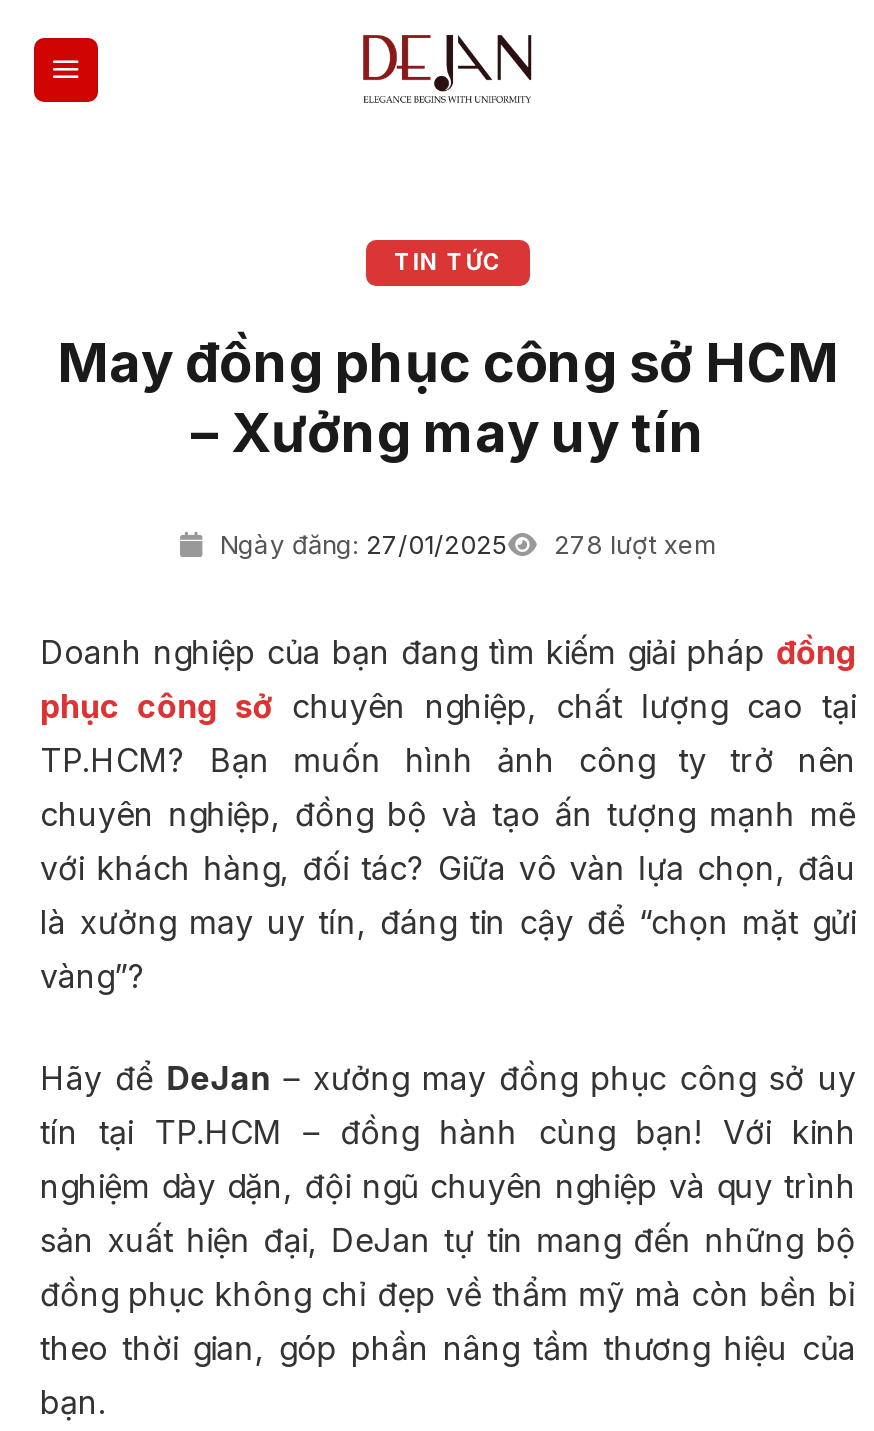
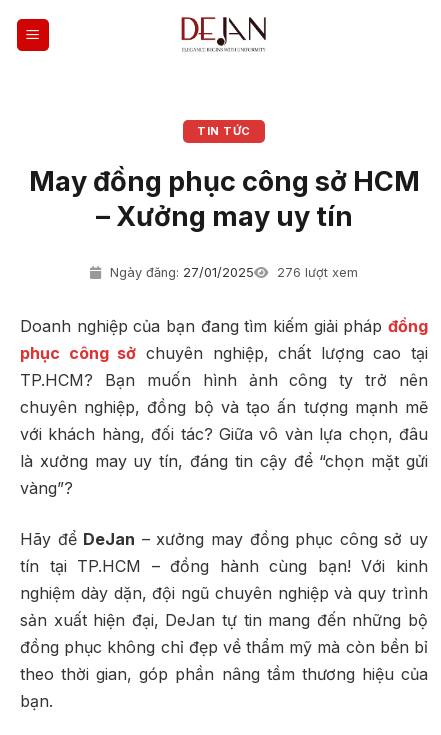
[212,529,716,559] Ngày đăng: 27/01/2025 278 lượt xem -> [106,265,358,280] Ngày đăng: 27/01/2025 276 lượt xem

